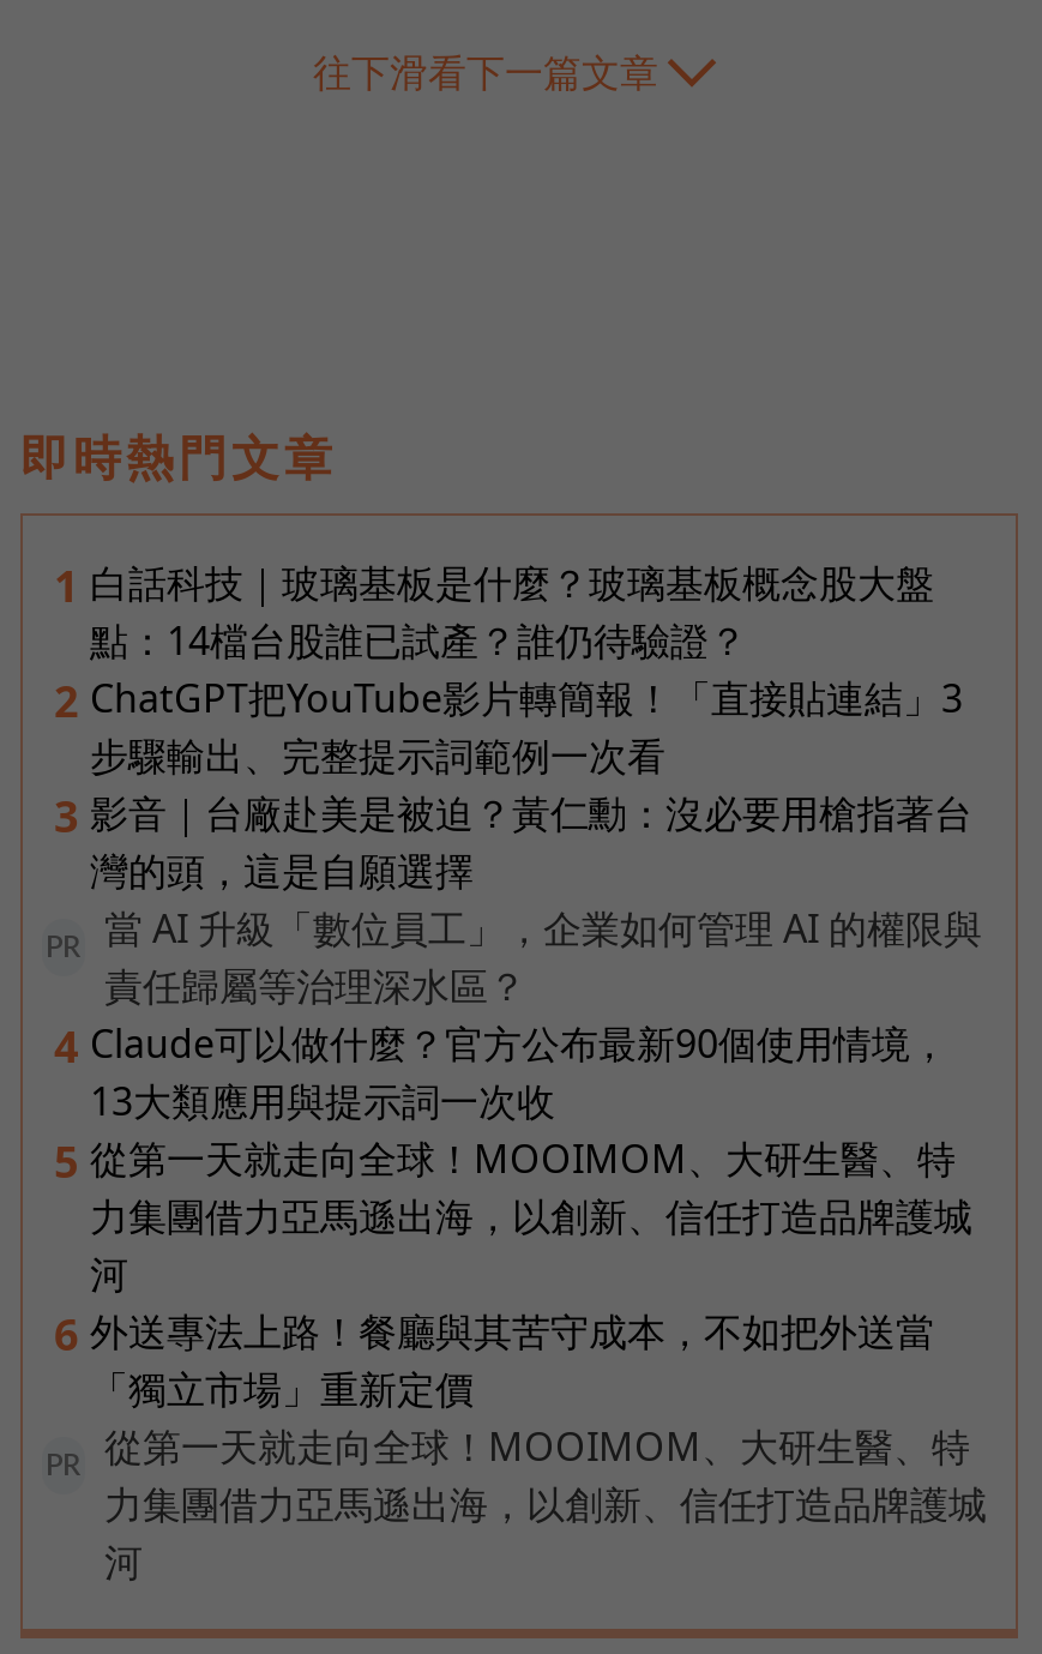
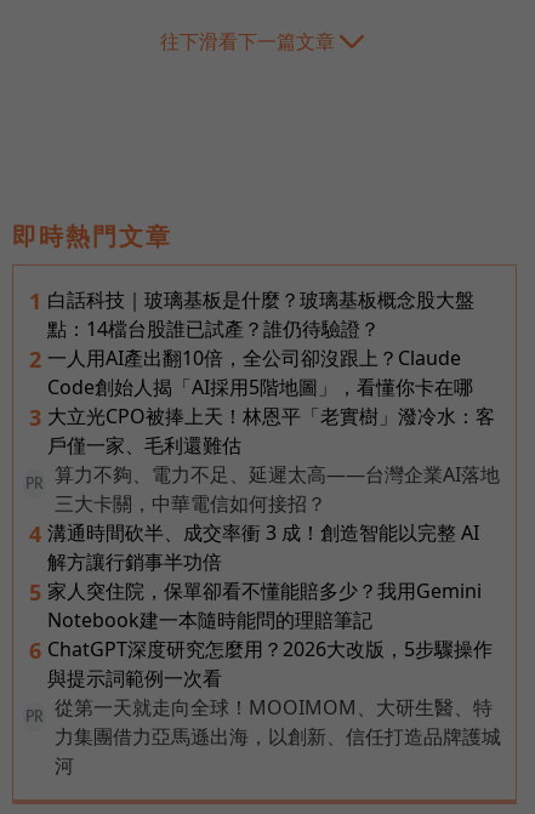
[54,671,972,897] 2 ChatGPT把YouTube影片轉簡報！「直接貼連結」3 | 步驟輸出、完整提示詞範例一次看 | 3 影音｜台廠赴美是被迫？黃仁勳：沒必要用槍指著台 | 灣的頭，這是自願選擇 -> [29,344,495,458] 2 一人用AI產出翻10倍，全公司卻沒跟上？Claude | Code創始人揭「AI採用5階地圖」，看懂你卡在哪 | 3 大立光CPO被捧上天！林恩平「老實樹」潑冷水：客 | 戶僅一家、毛利還難估
[54,901,982,1415] 當 AI 升級「數位員工」，企業如何管理 AI 的權限與 | 責任歸屬等治理深水區？ | 4 Claude可以做什麼？官方公布最新90個使用情境， | 13大類應用與提示詞一次收 | 5 從第一天就走向全球！MOOIMOM、大研生醫、特 | 力集團借力亞馬遜出海，以創新、信任打造品牌護城 | 河 | 6 外送專法上路！餐廳與其苦守成本，不如把外送當 | 「獨立市場」重新定價 -> [29,461,500,691] 算力不夠、電力不足、延遲太高——台灣企業AI落地 | 三大卡關，中華電信如何接招？ | 4 溝通時間砍半、成交率衝 3 成！創造智能以完整 AI | 解方讓行銷事半功倍 | 5 家人突住院，保單卻看不懂能賠多少？我用Gemini | Notebook建一本隨時能問的理賠筆記 | 6 ChatGPT深度研究怎麼用？2026大改版，5步驟操作 | 與提示詞範例一次看

